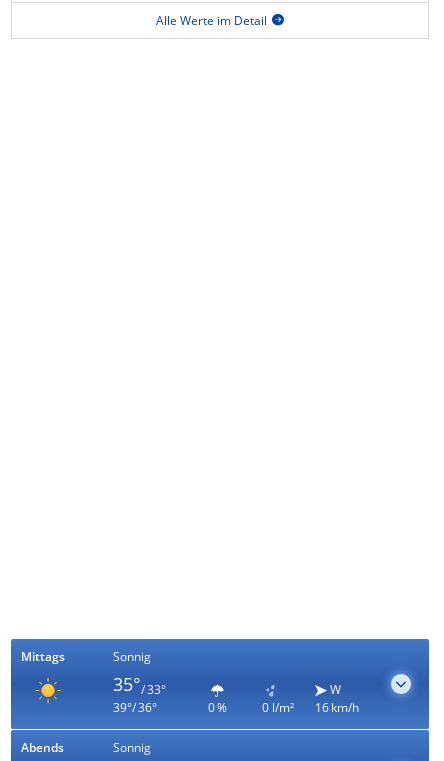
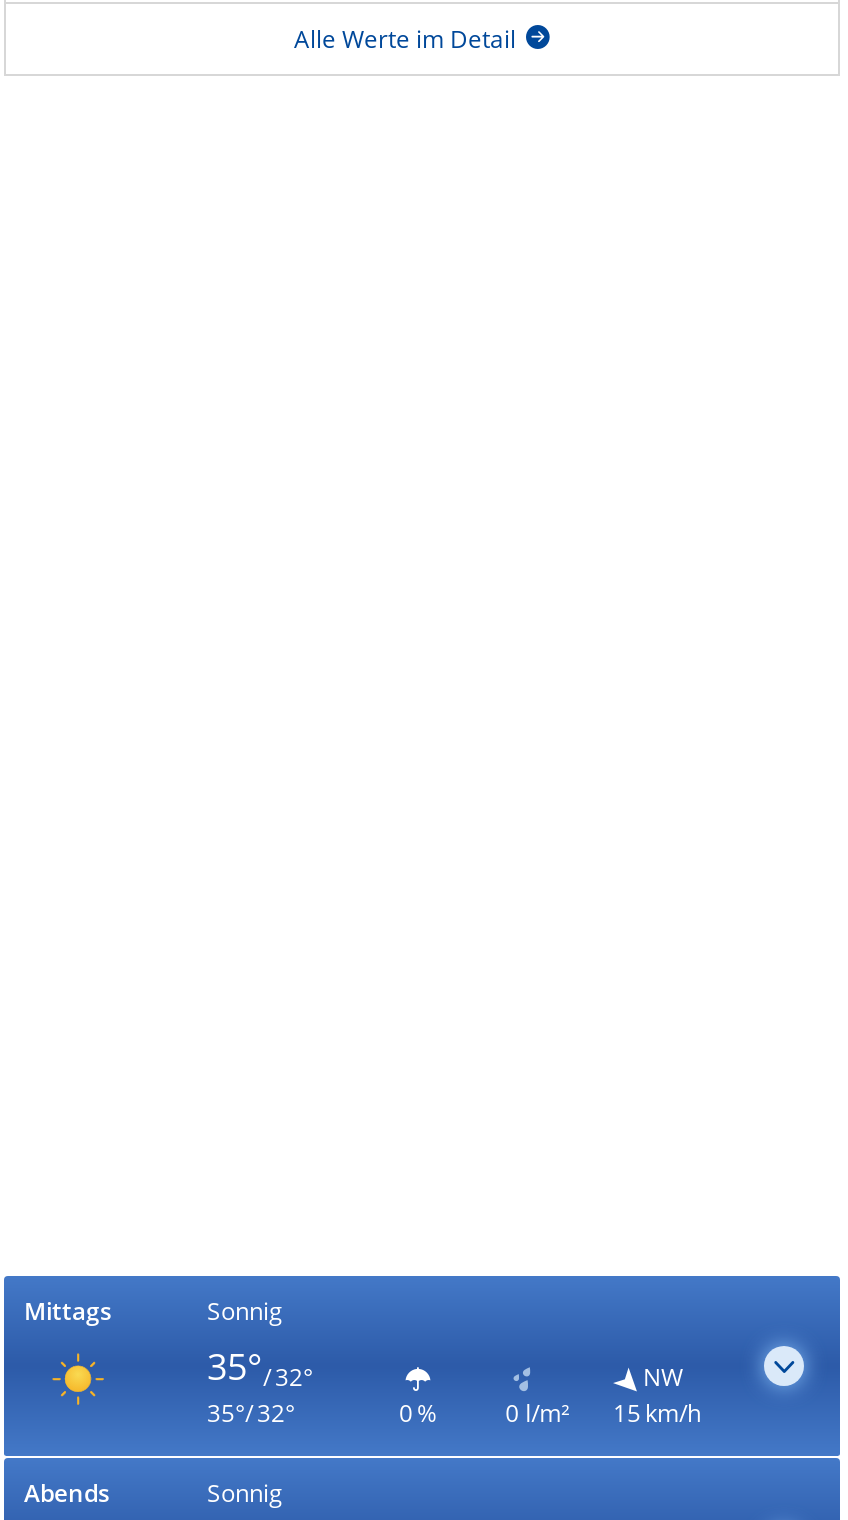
[112,672,165,698] 35°/ 33° -> [207,1342,313,1394] 35°/ 32°
[315,681,359,716] W | 16 km/h -> [613,1360,701,1430] NW | 15 km/h
[112,699,156,716] 39°/ 36° -> [207,1396,295,1430] 35°/ 32°

